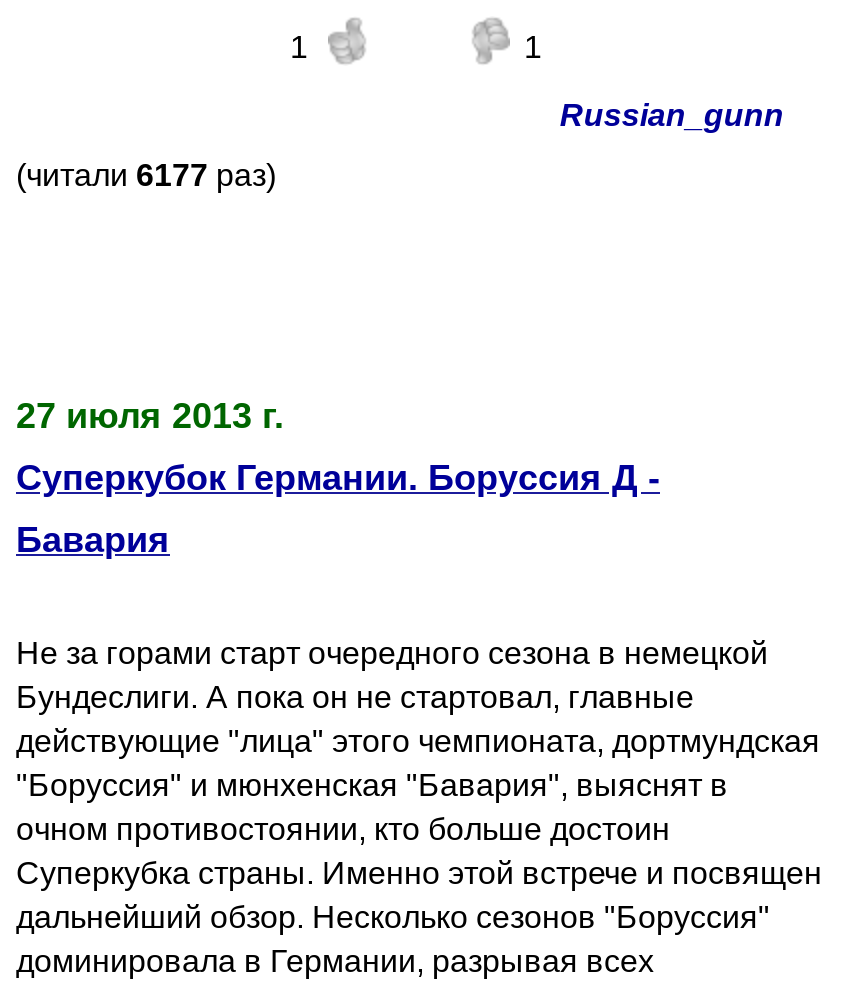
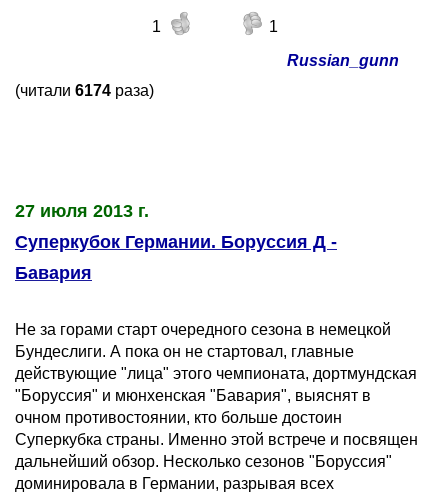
[16,158,276,192] (читали 6177 раз) -> [15,82,154,99] (читали 6174 раза)

